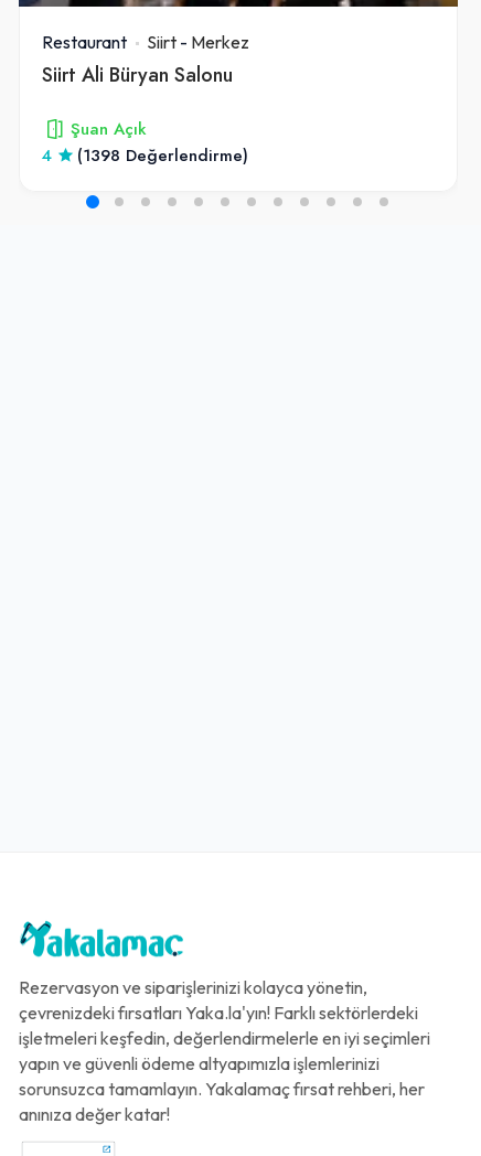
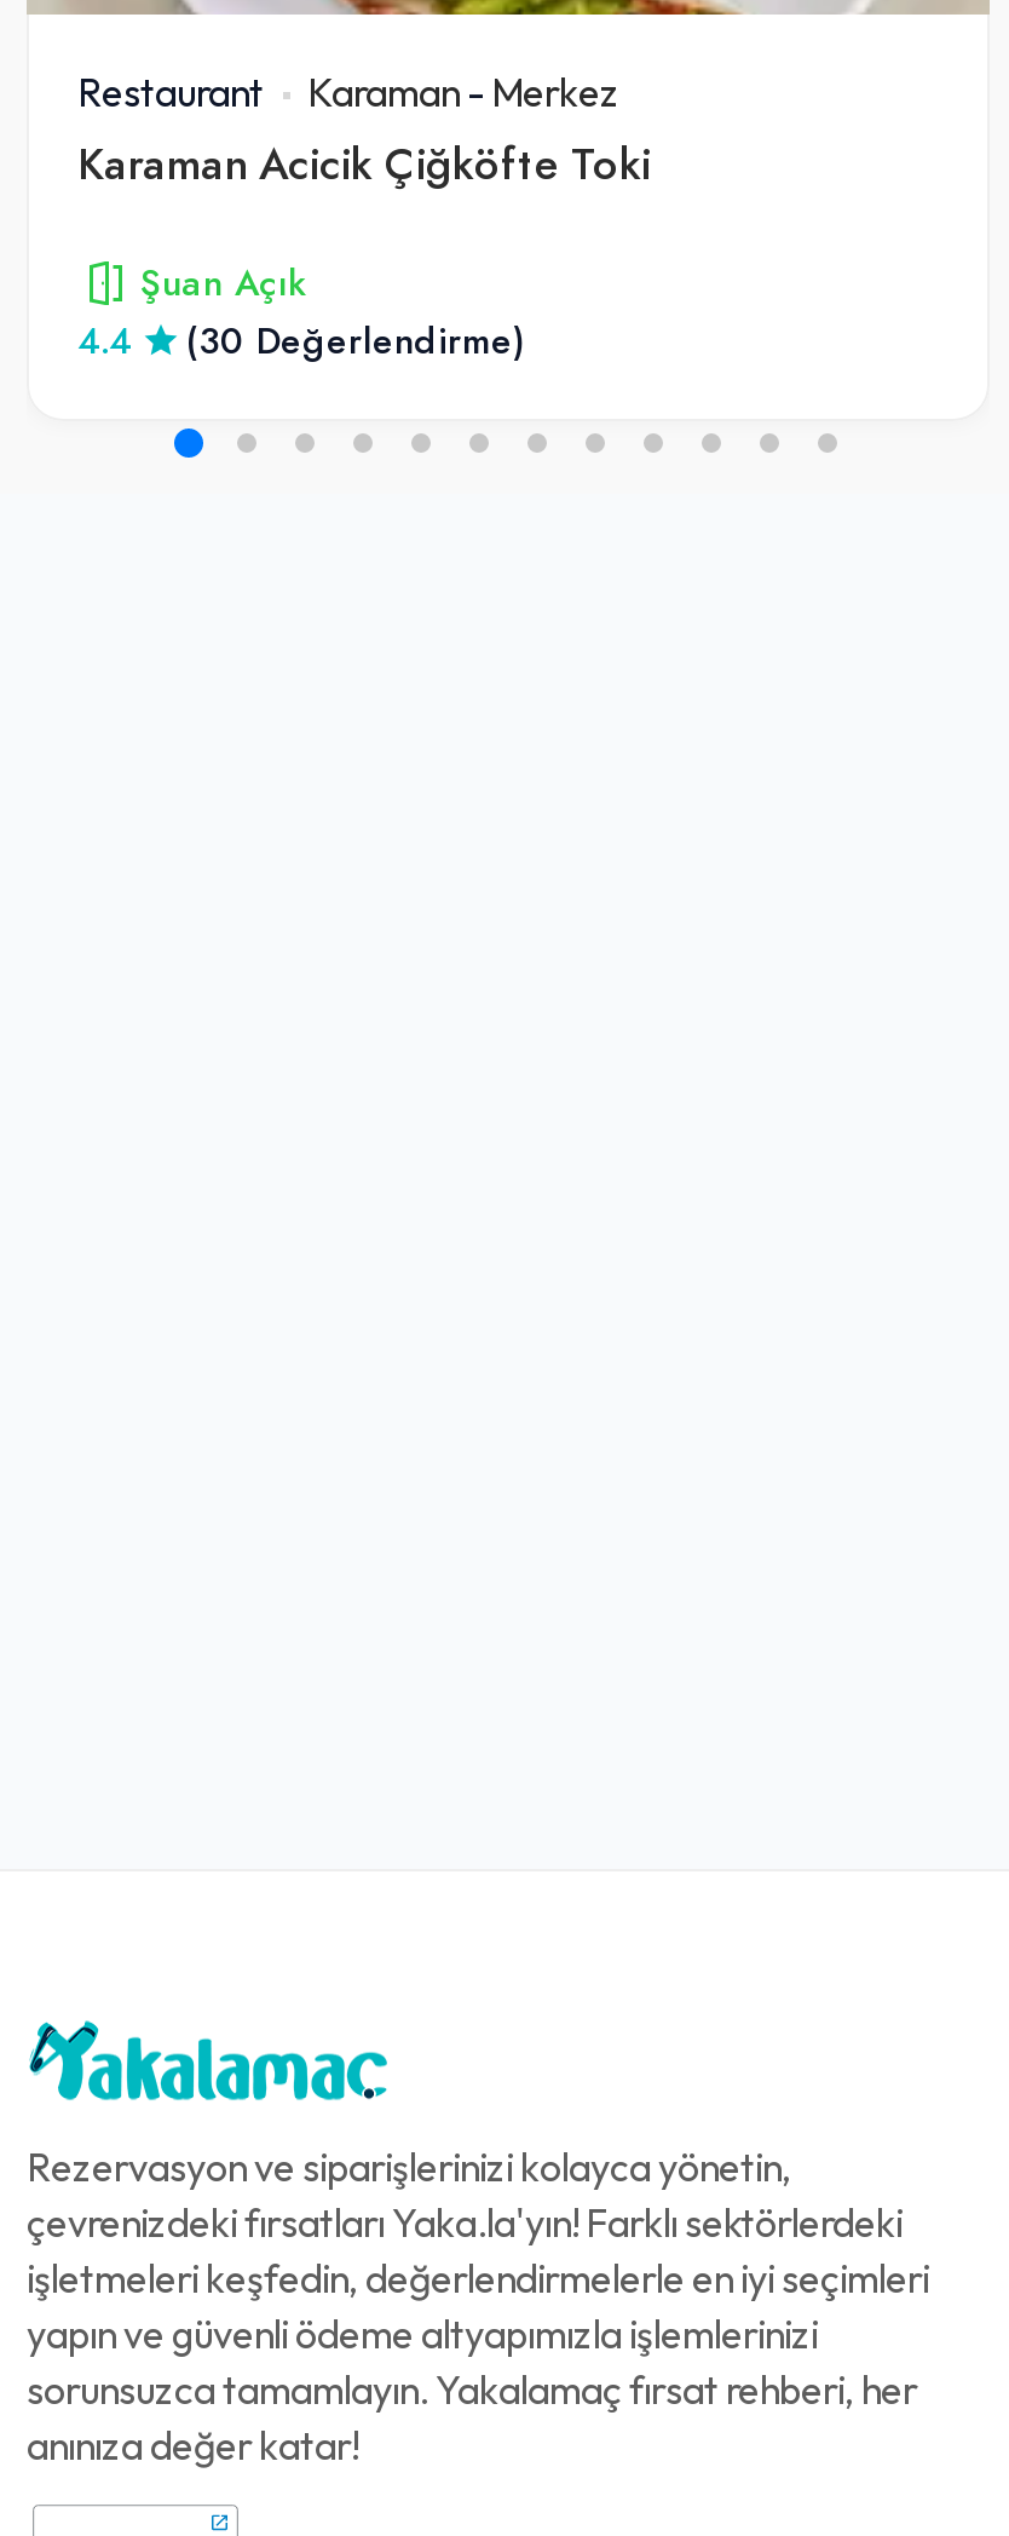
[42,31,249,88] Siirt - Merkez | Siirt Ali Büryan Salonu -> [77,68,651,193] Karaman - Merkez | Karaman Acicik Çiğköfte Toki
[42,144,52,166] 4 -> [77,317,131,365] 4.4
[77,144,248,166] (1398 Değerlendirme) -> [186,317,525,365] (30 Değerlendirme)

